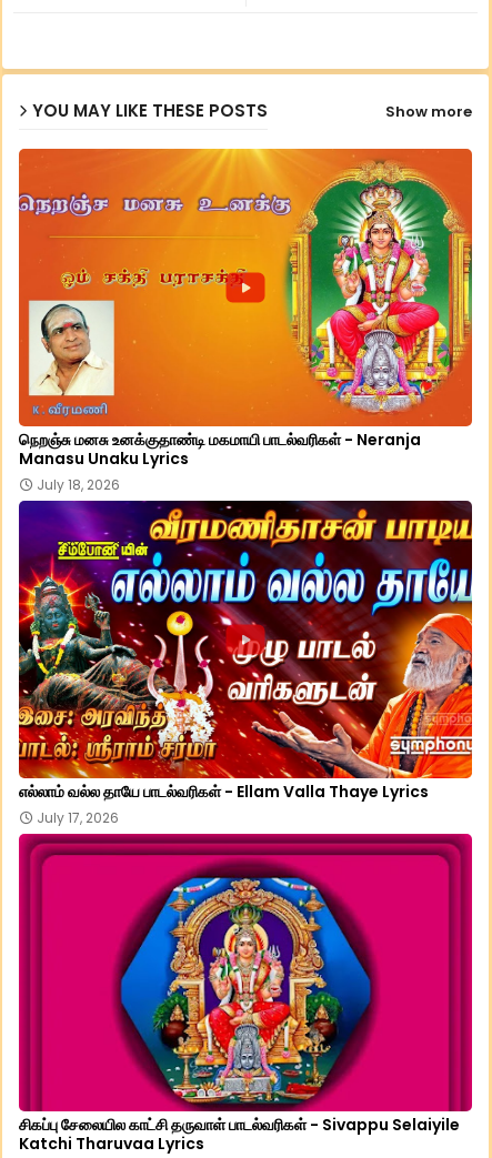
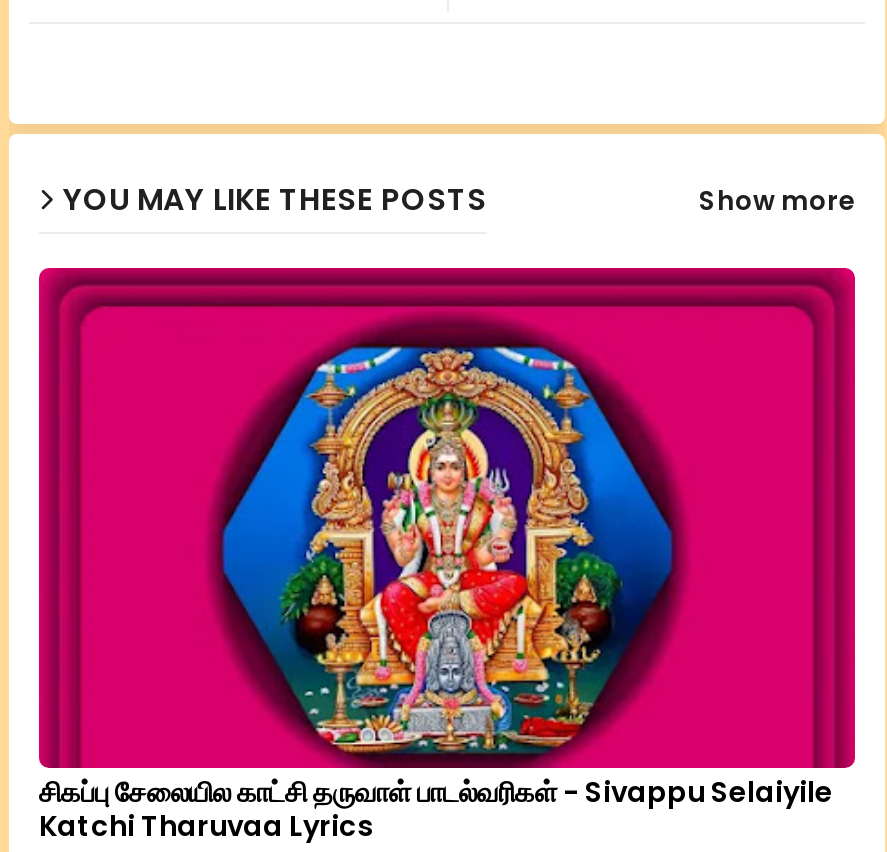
[19,148,473,494] [image] | நெறஞ்சு மனசு உனக்குதாண்டி மகமாயி பாடல்வரிகள் - Neranja | Manasu Unaku Lyrics | July 18, 2026 -> none
[18,500,473,827] [image] | எல்லாம் வல்ல தாயே பாடல்வரிகள் - Ellam Valla Thaye Lyrics | July 17, 2026 -> none

